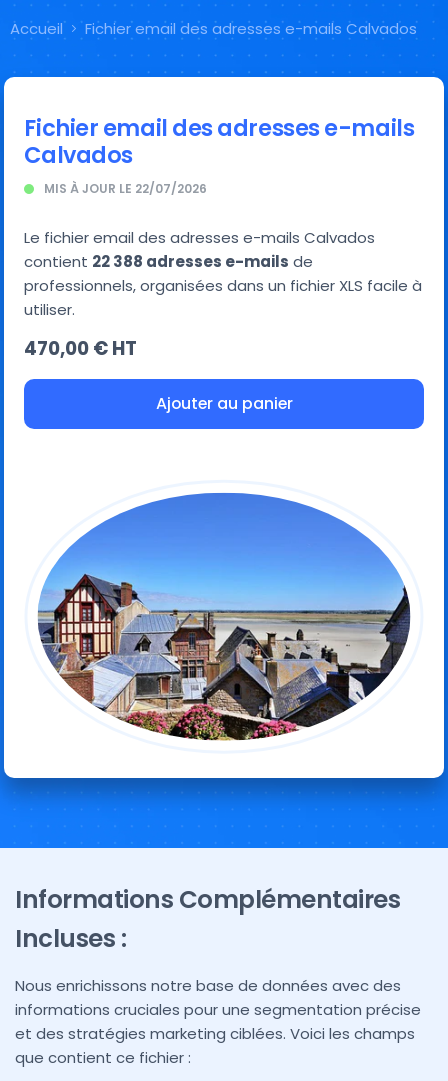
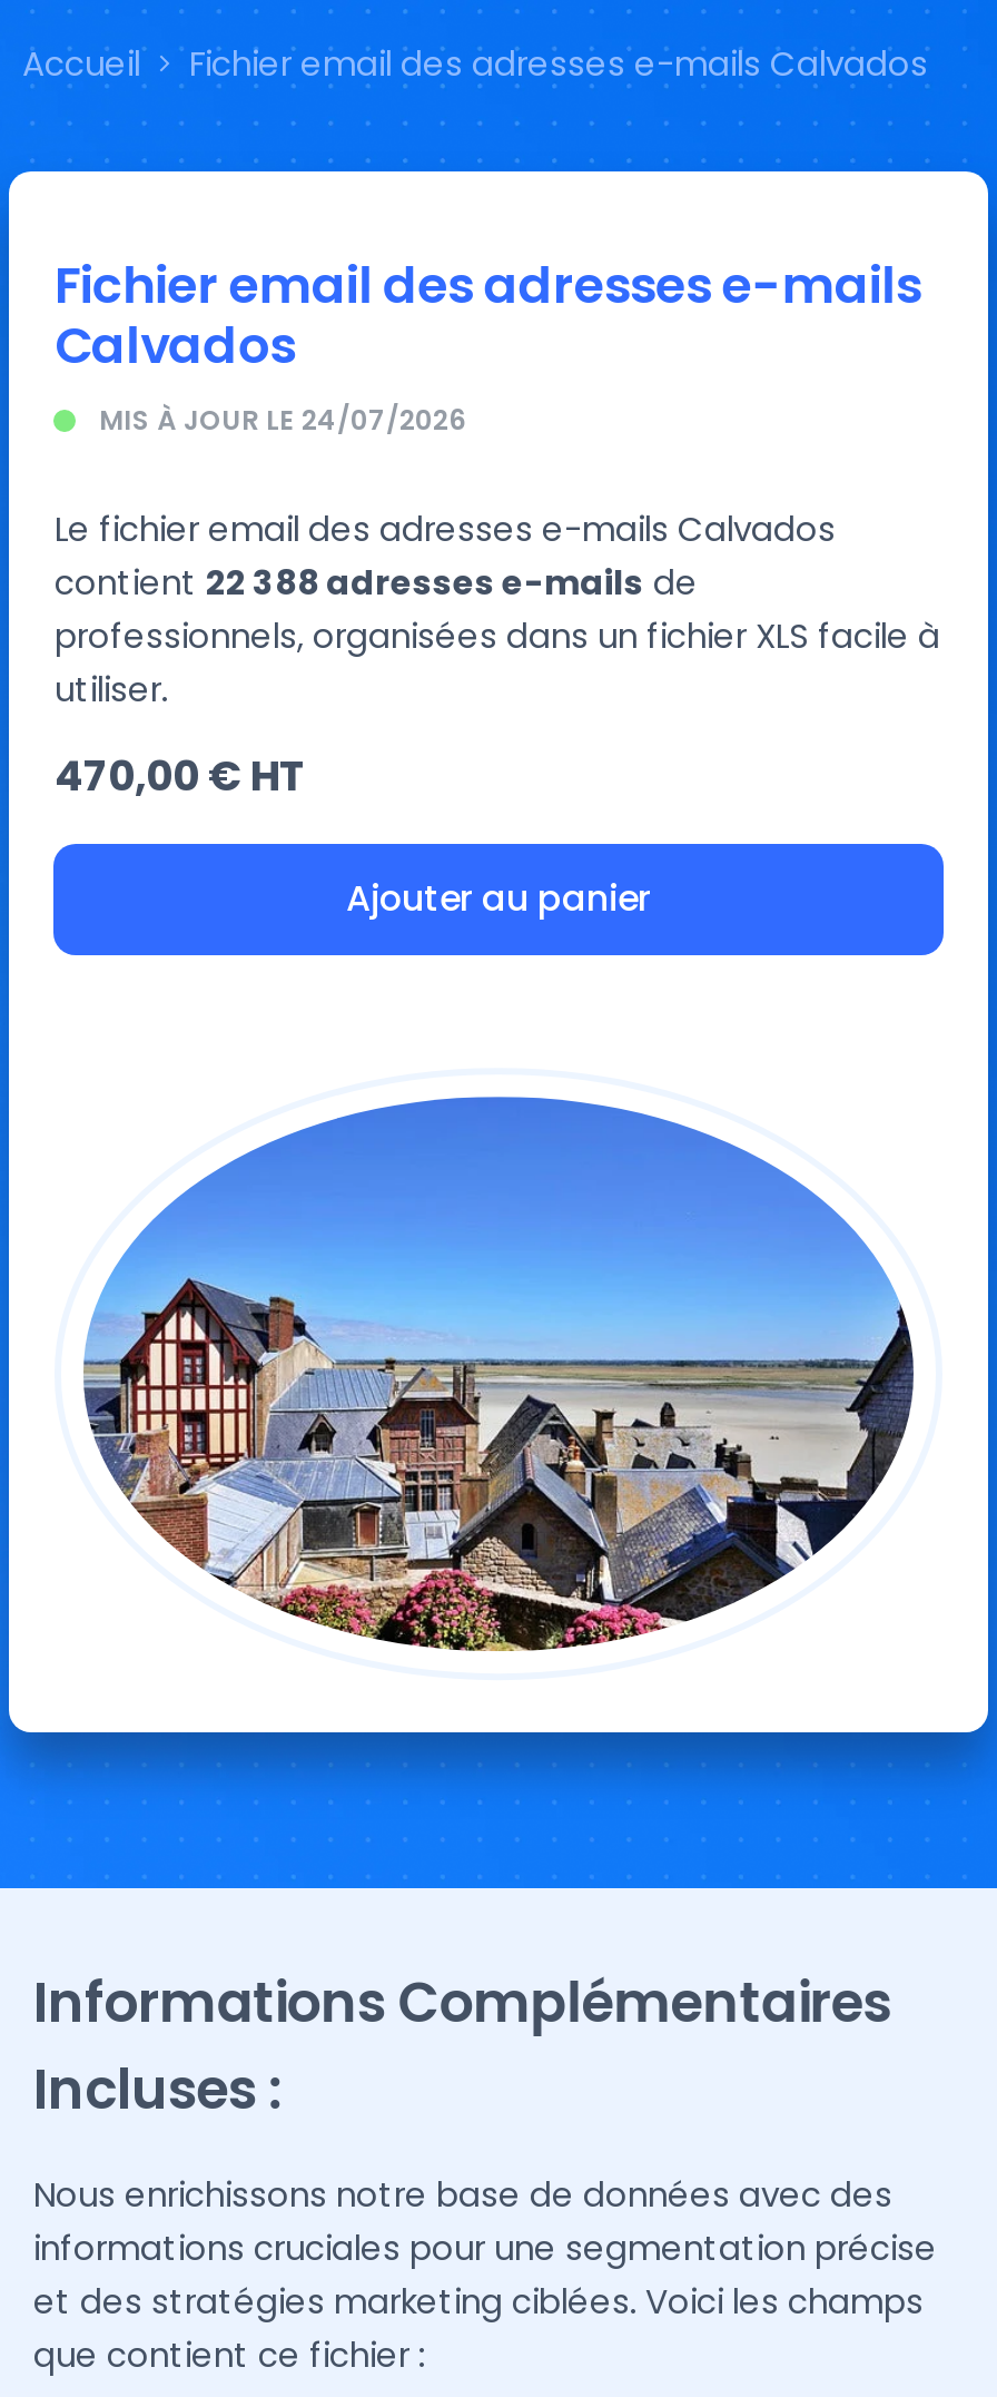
[44,180,207,197] MIS À JOUR LE 22/07/2026 -> [99,401,466,439] MIS À JOUR LE 24/07/2026

